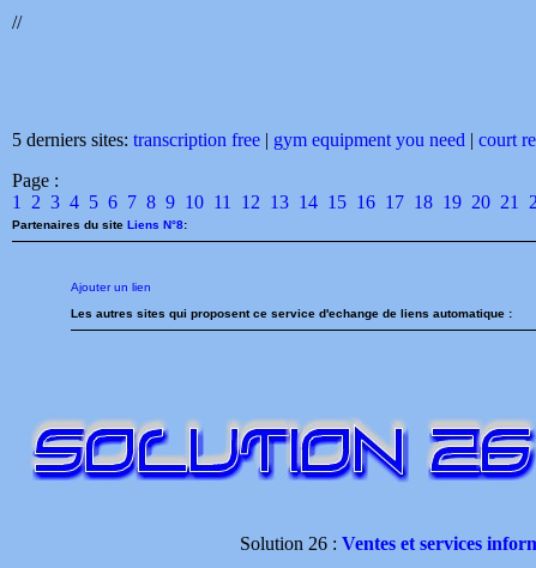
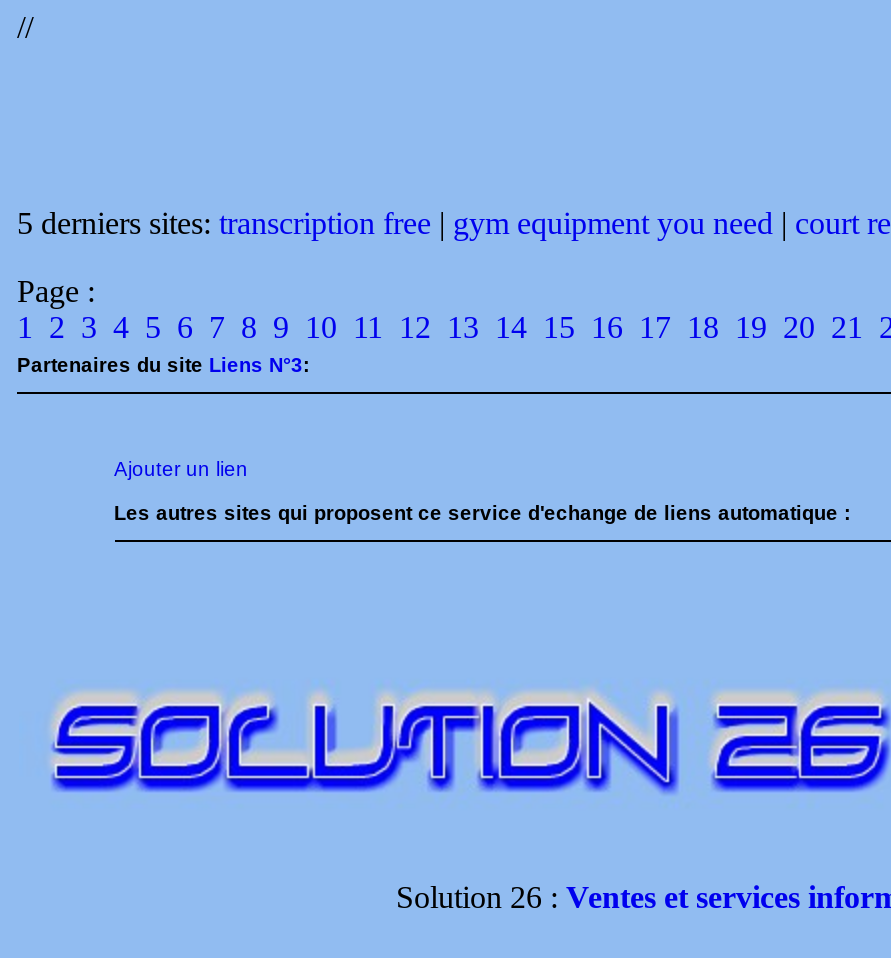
[12,218,187,231] Partenaires du site Liens N°8: -> [17,354,309,376] Partenaires du site Liens N°3:

